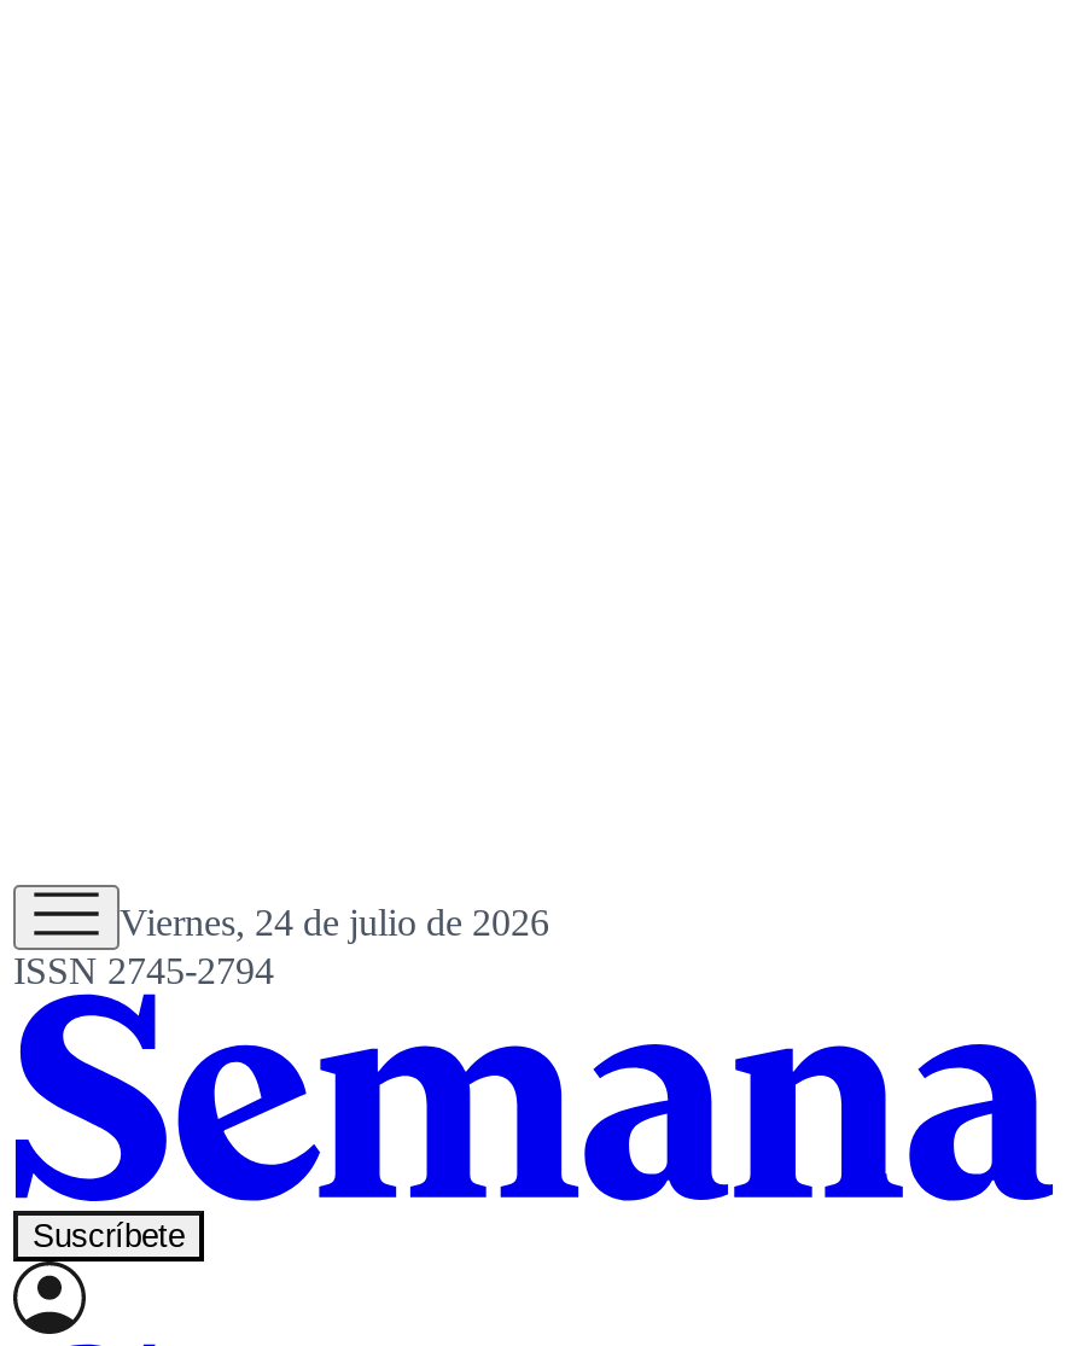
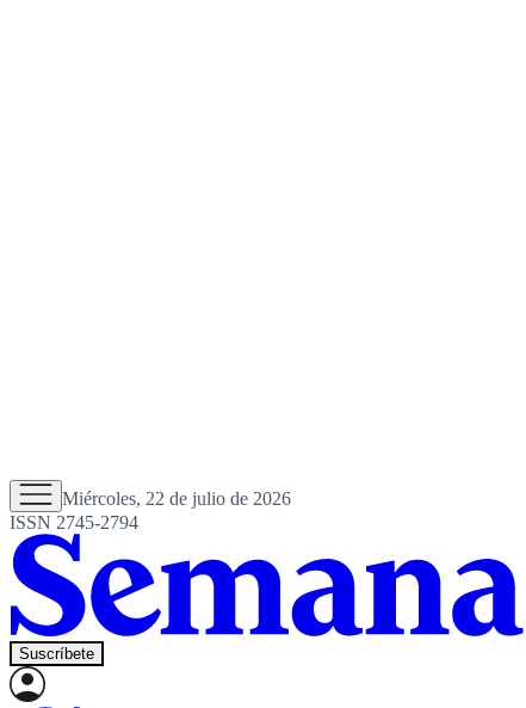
[120,902,549,943] Viernes, 24 de julio de 2026 -> [62,488,291,509] Miércoles, 22 de julio de 2026

